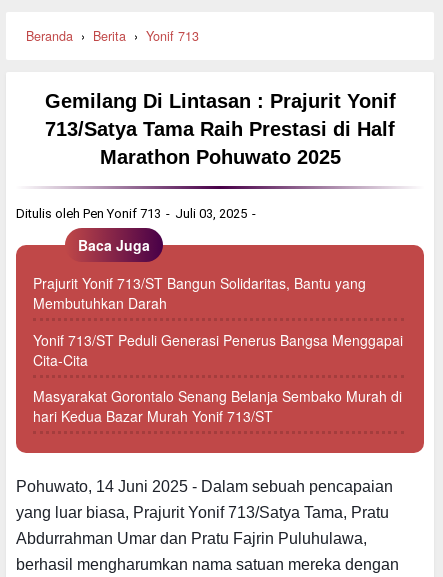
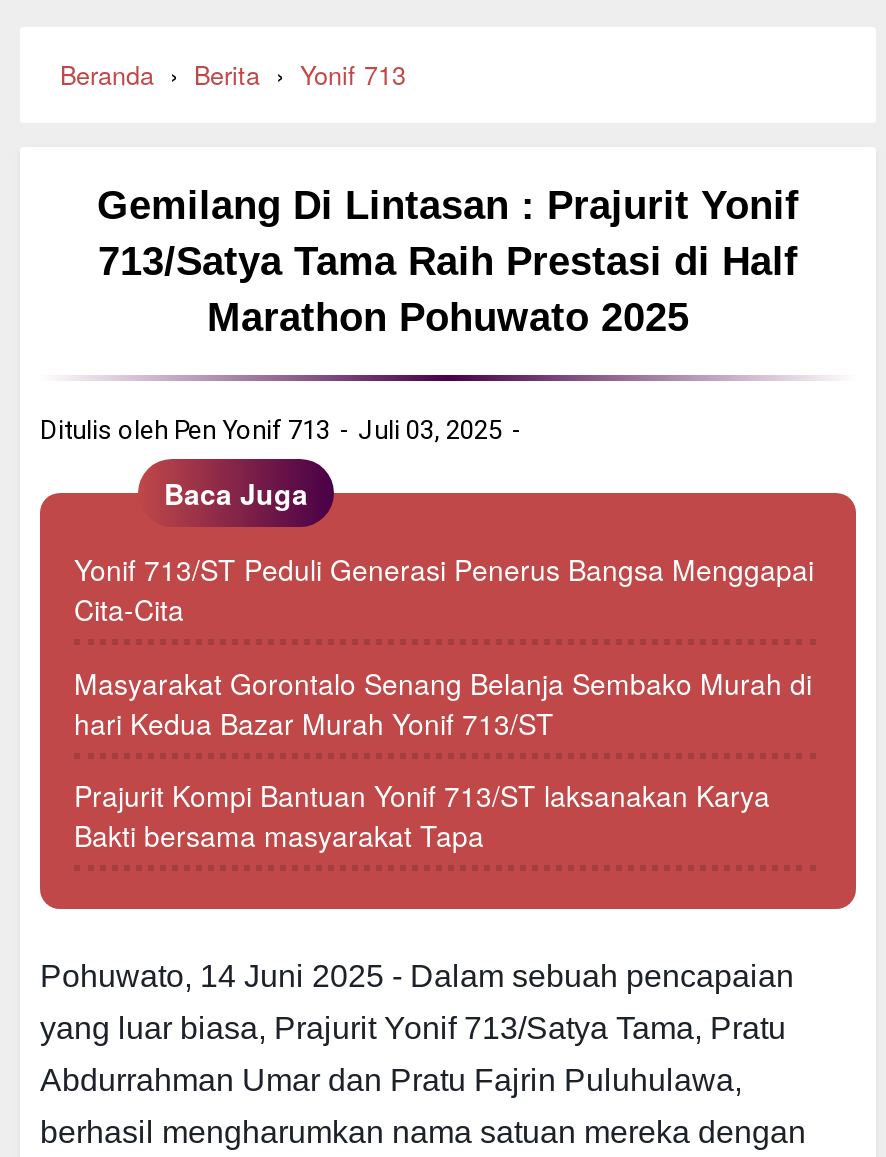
[33,273,366,313] Prajurit Yonif 713/ST Bangun Solidaritas, Bantu yang | Membutuhkan Darah -> none
moved [33,330,403,426] -> [74,550,814,743]: Yonif 713/ST Peduli Generasi Penerus Bangsa Menggapai | Cita-Cita | Masyarakat Gorontalo Senang Belanja Sembako Murah di | hari Kedua Bazar Murah Yonif 713/ST
none -> [74,775,770,855] Prajurit Kompi Bantuan Yonif 713/ST laksanakan Karya | Bakti bersama masyarakat Tapa

